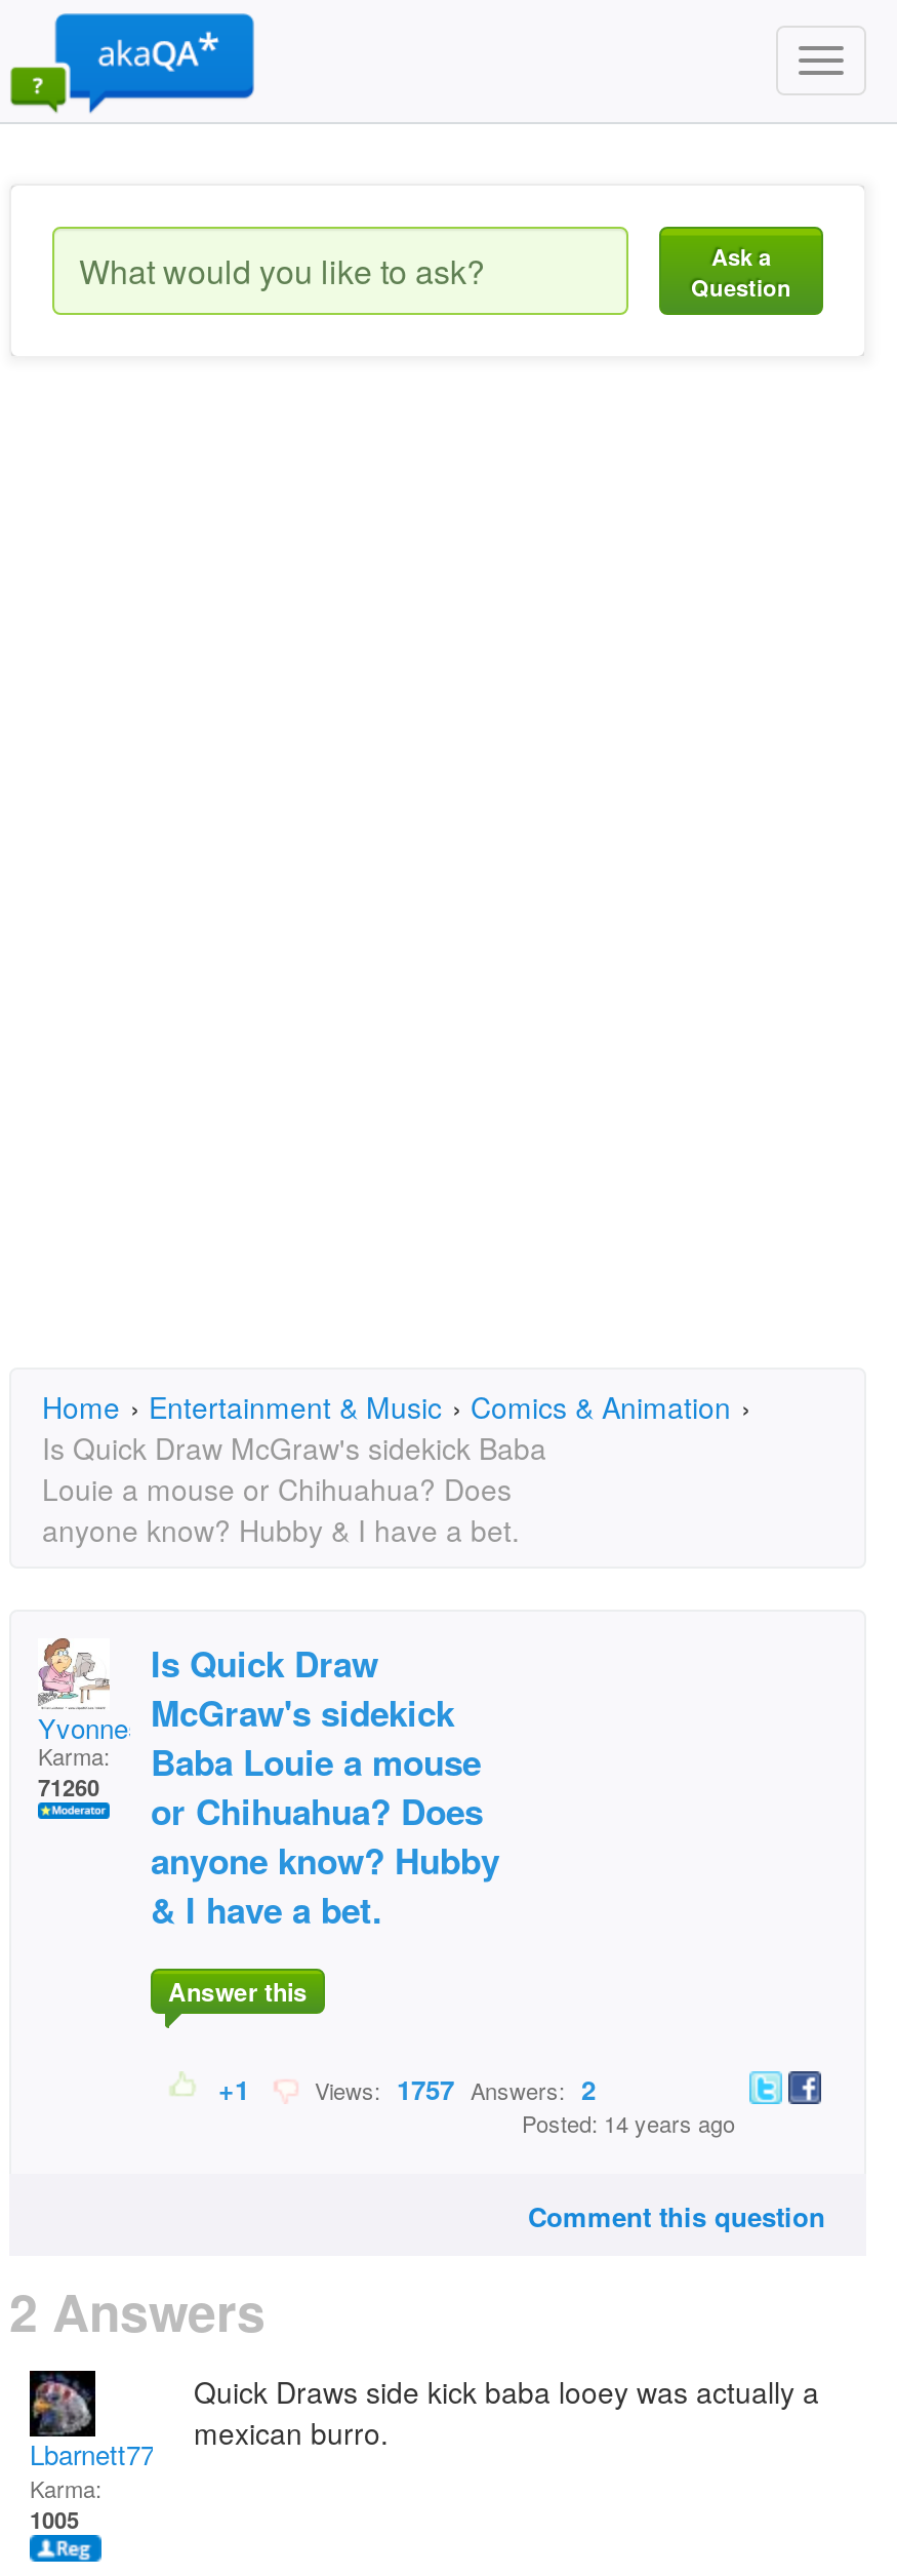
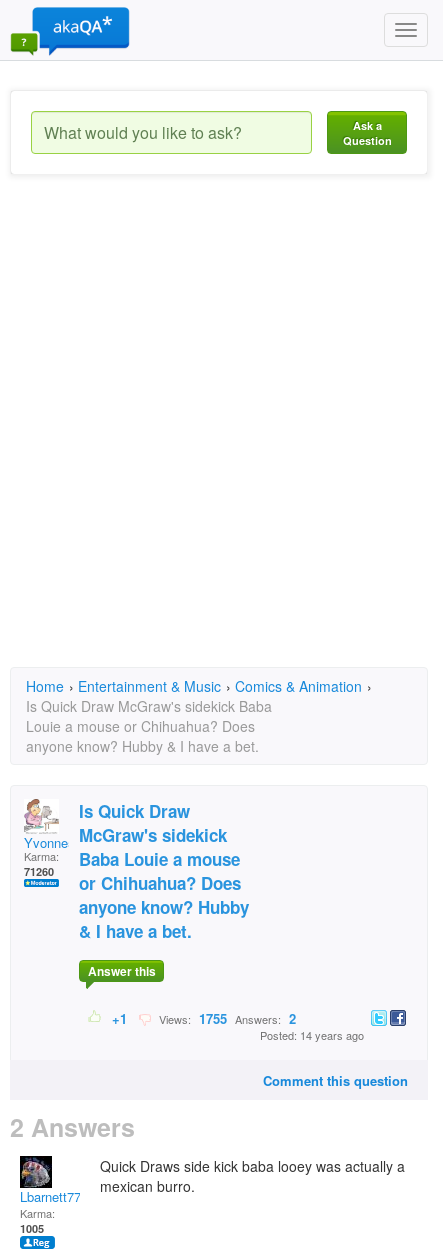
[302,2069,596,2108] Views: 1757 Answers: 2 -> [153,1009,296,1028] Views: 1755 Answers: 2

